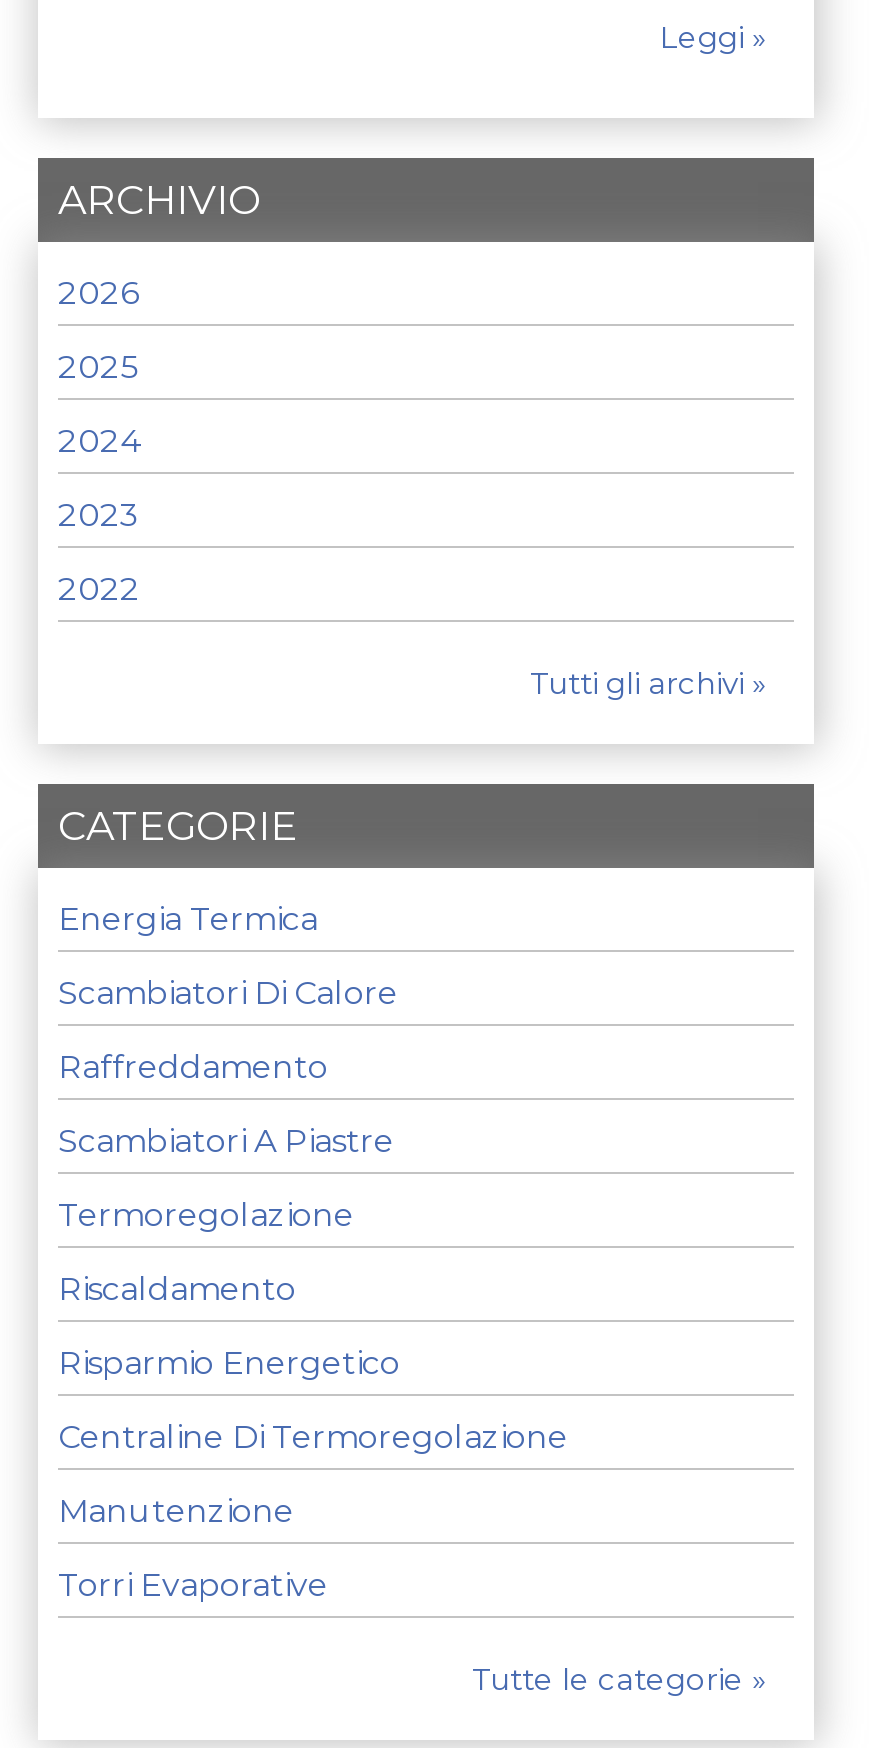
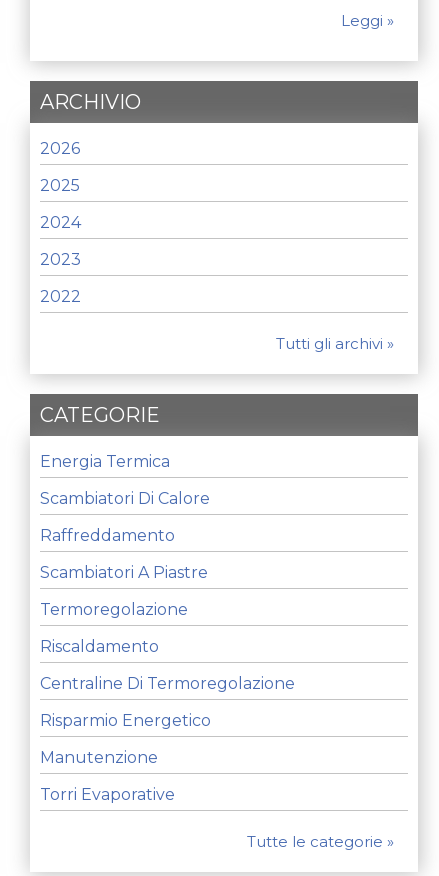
moved [58,1343,400,1381] -> [40,711,211,730]: Risparmio Energetico
moved [58,1417,568,1455] -> [40,674,295,693]: Centraline Di Termoregolazione

